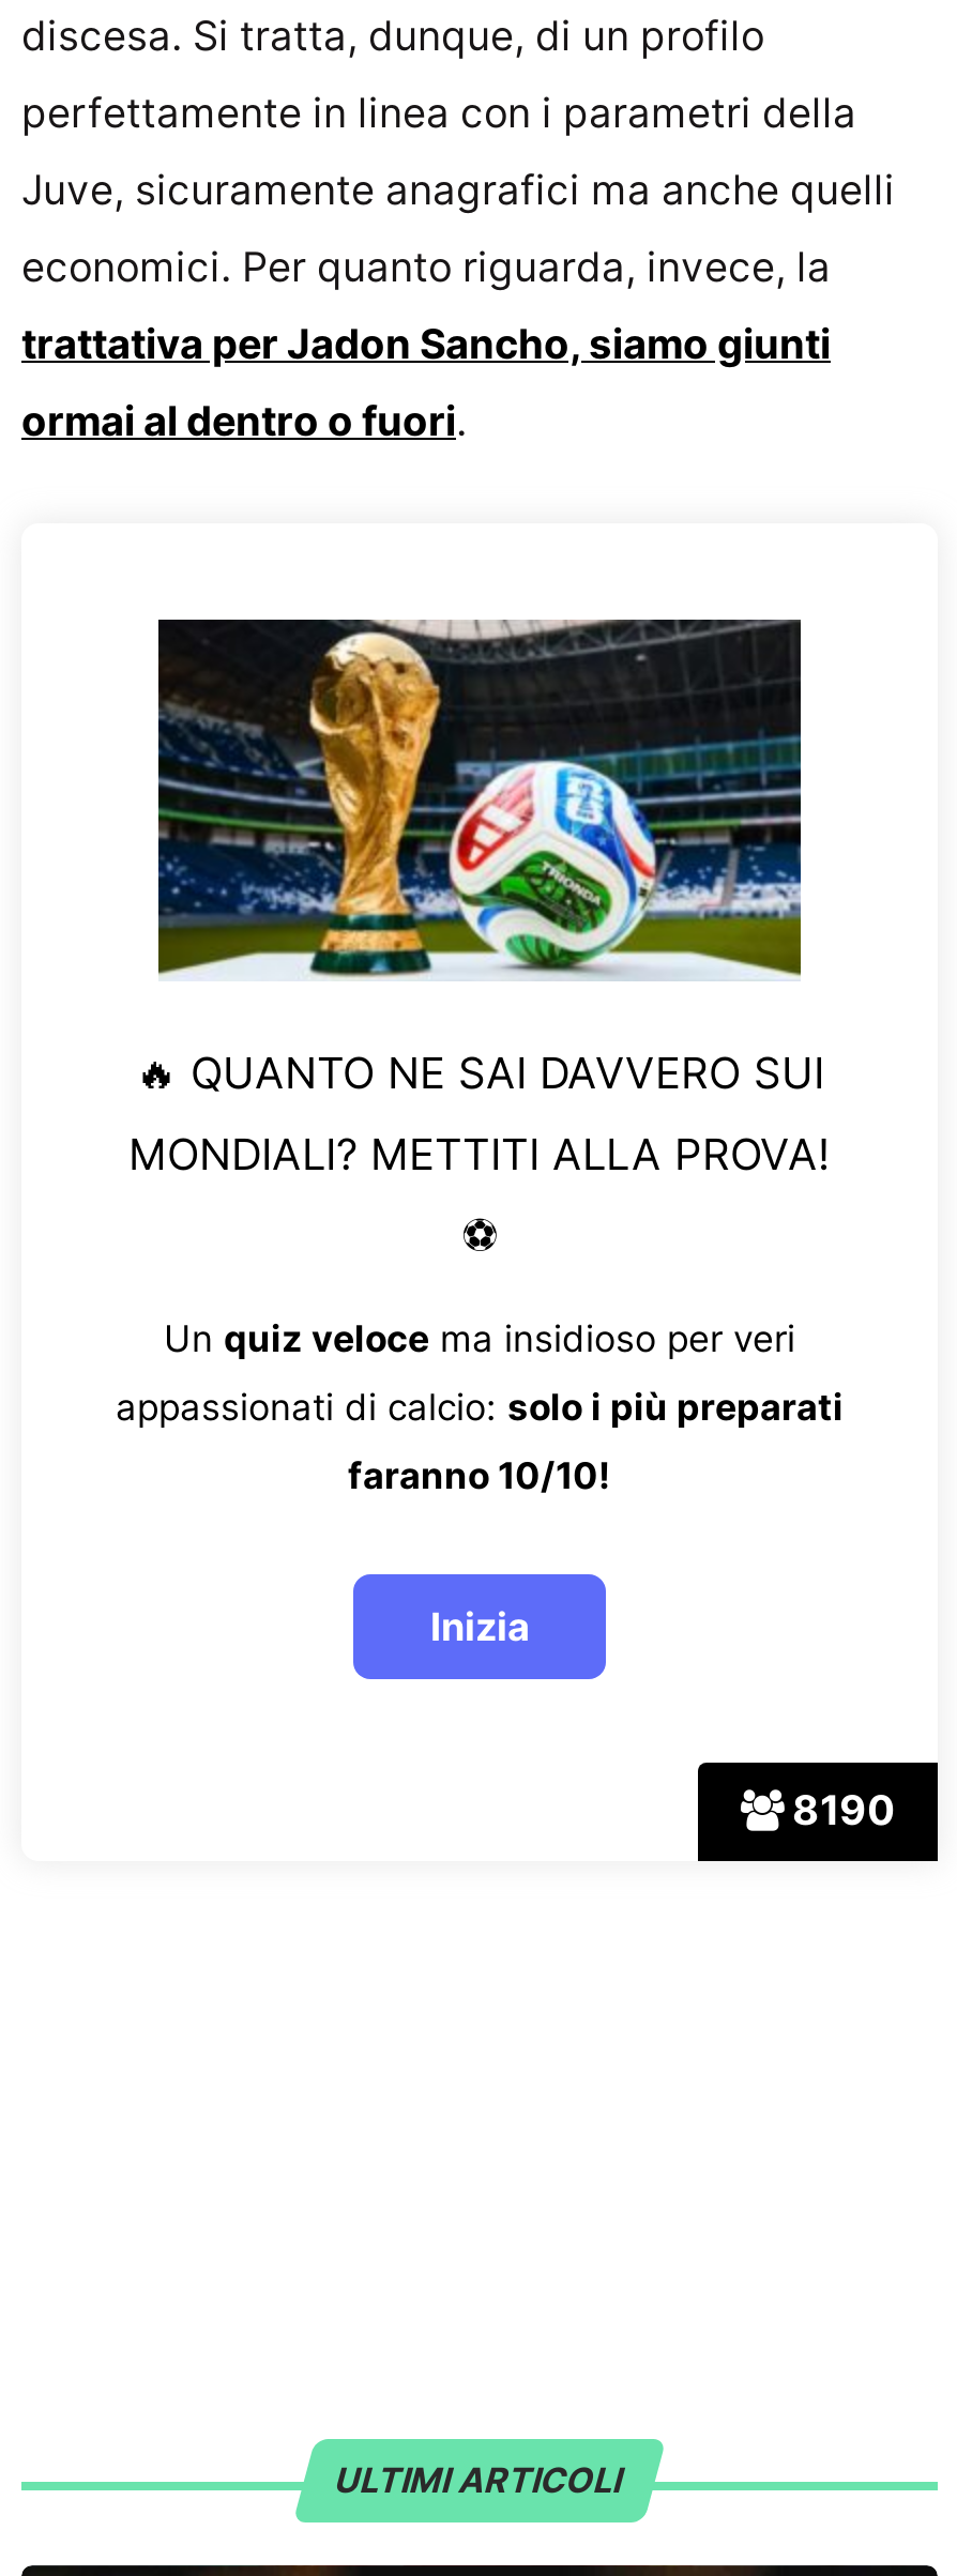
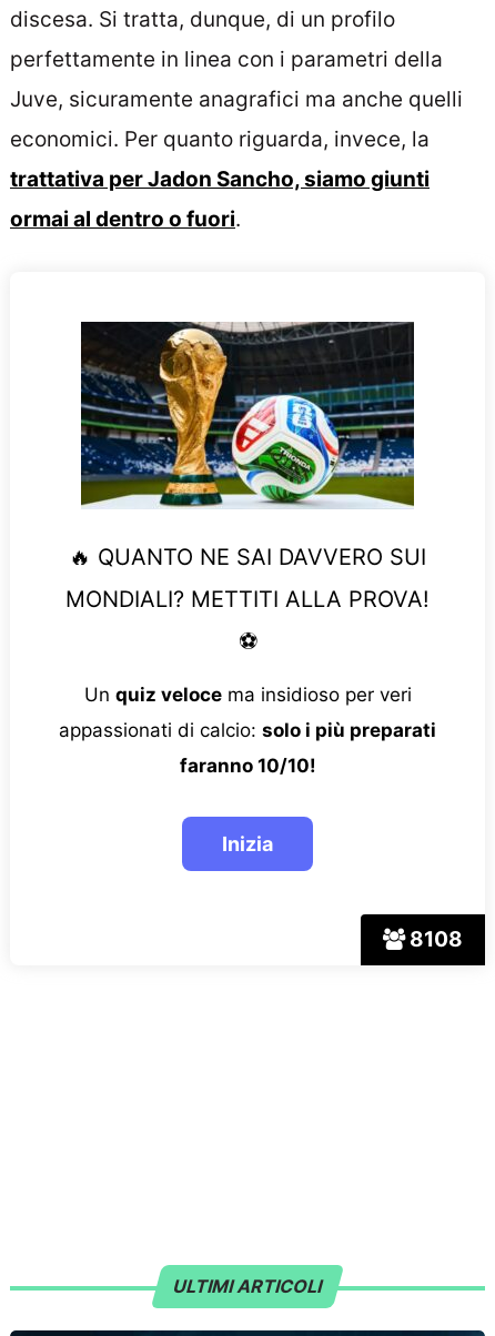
[784,1786,895,1835] 8190 -> [405,926,463,952] 8108

